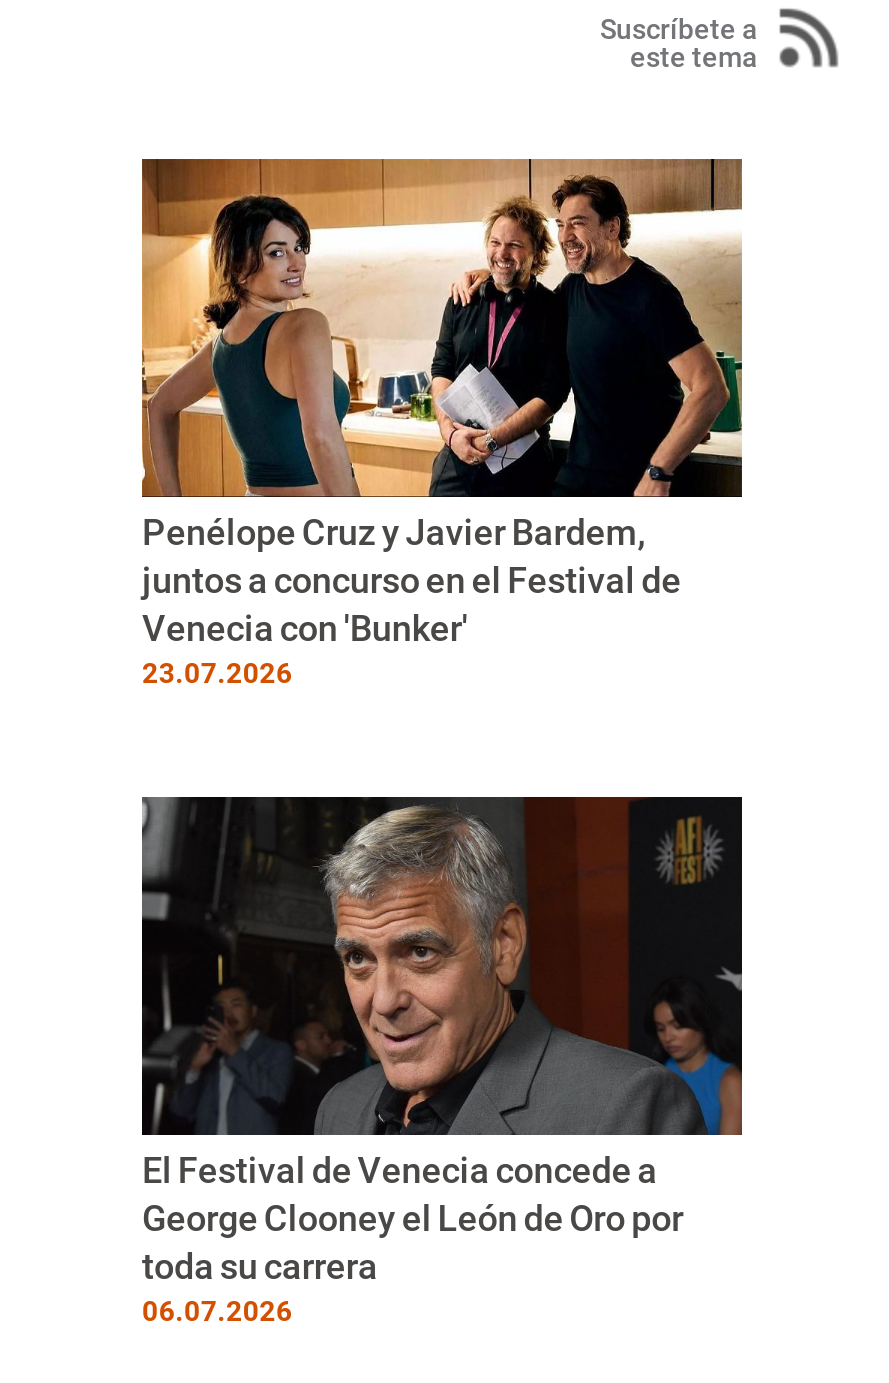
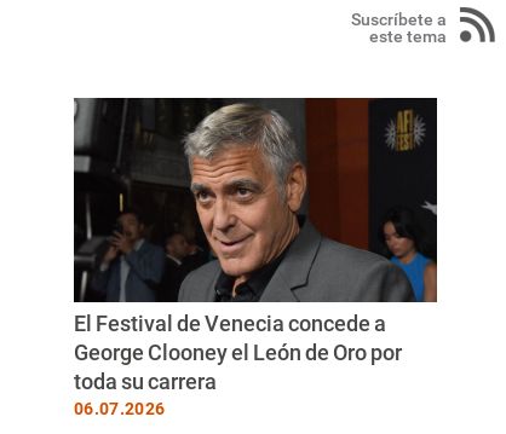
[140,157,744,689] [image] | Penélope Cruz y Javier Bardem, | juntos a concurso en el Festival de | Venecia con 'Bunker' | 23.07.2026 -> none

